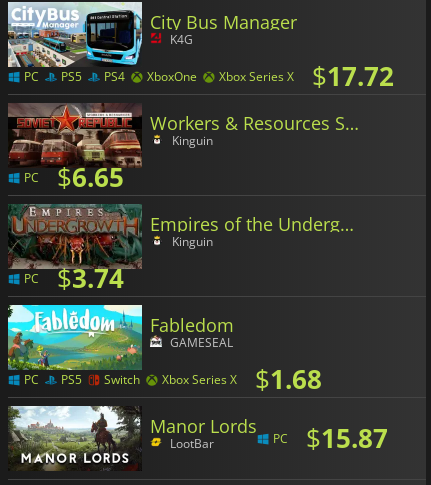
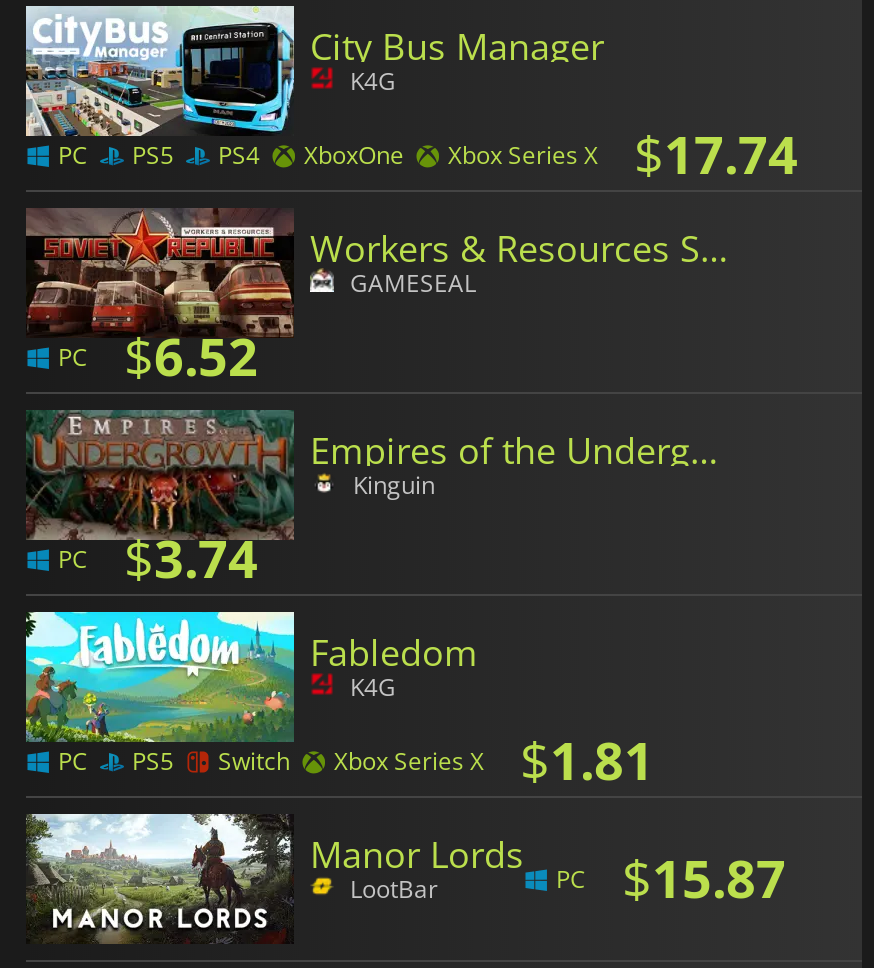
[24,58,394,94] PC PS5 PS4 XboxOne Xbox Series X $17.72 -> [58,118,798,190] PC PS5 PS4 XboxOne Xbox Series X $17.74
[171,132,212,149] Kinguin -> none
[24,159,124,195] PC $6.65 -> [58,320,258,392] PC $6.52
moved [170,334,233,351] -> [350,265,476,299]: GAMESEAL
none -> [350,669,396,703] K4G
[24,361,322,397] PC PS5 Switch Xbox Series X $1.68 -> [58,724,654,796] PC PS5 Switch Xbox Series X $1.81

